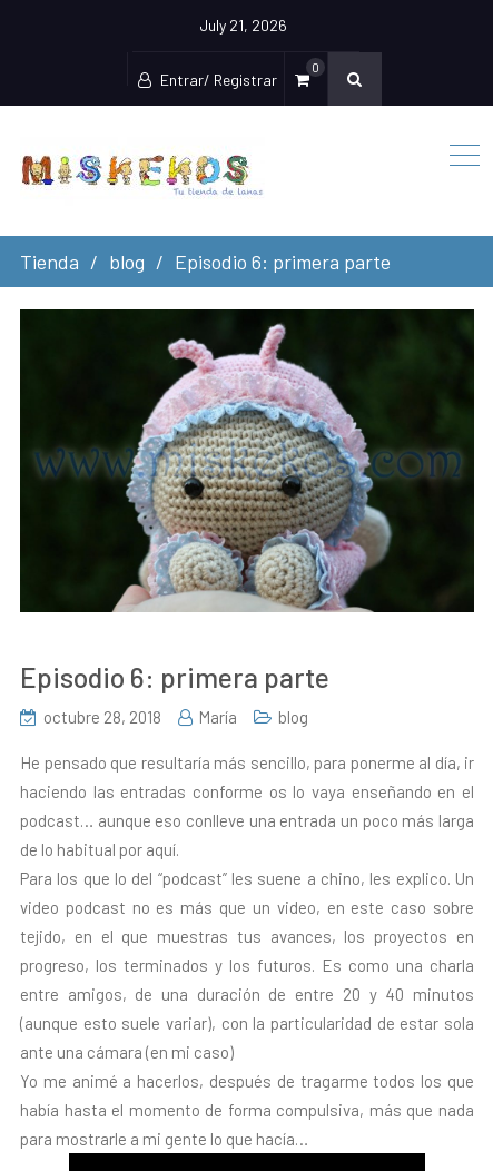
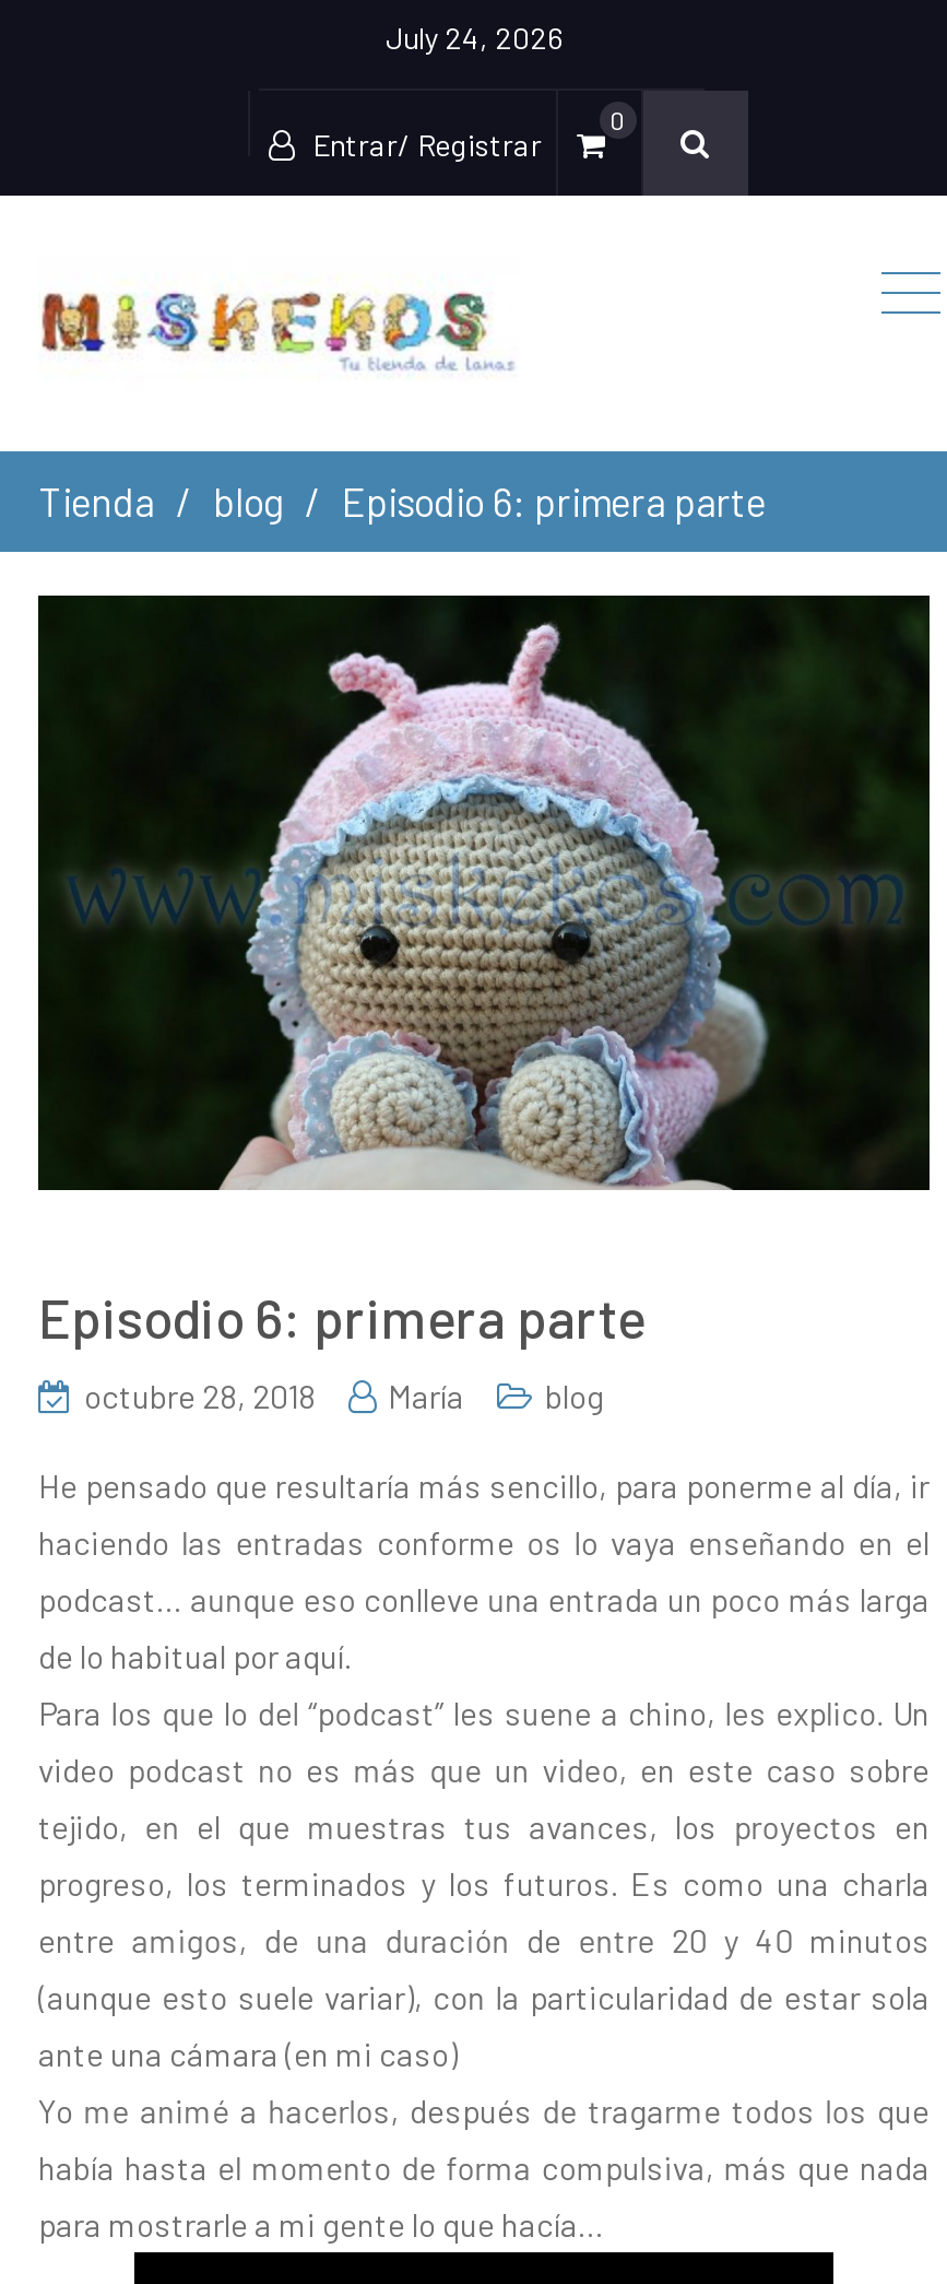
[199,16,287,35] July 21, 2026 -> [386,19,565,56] July 24, 2026

